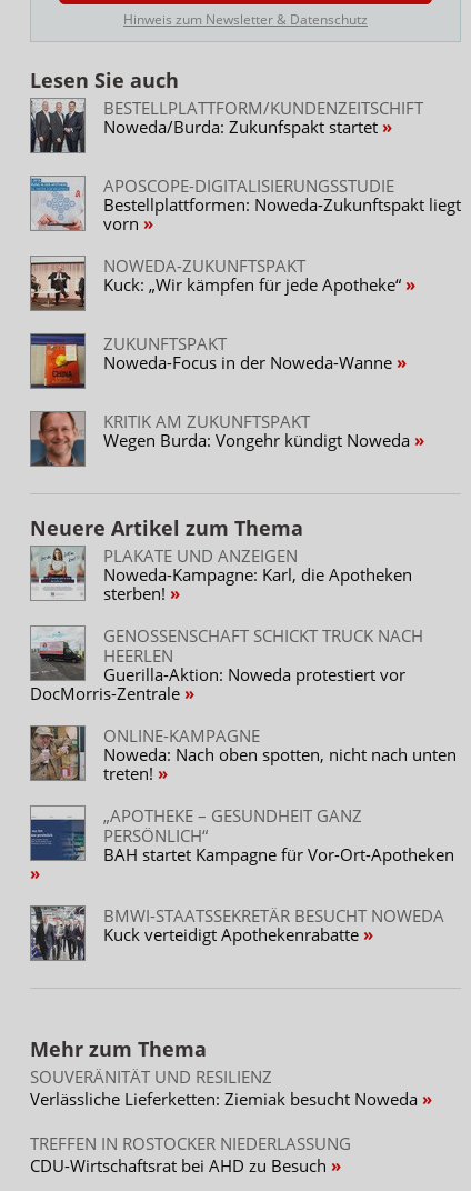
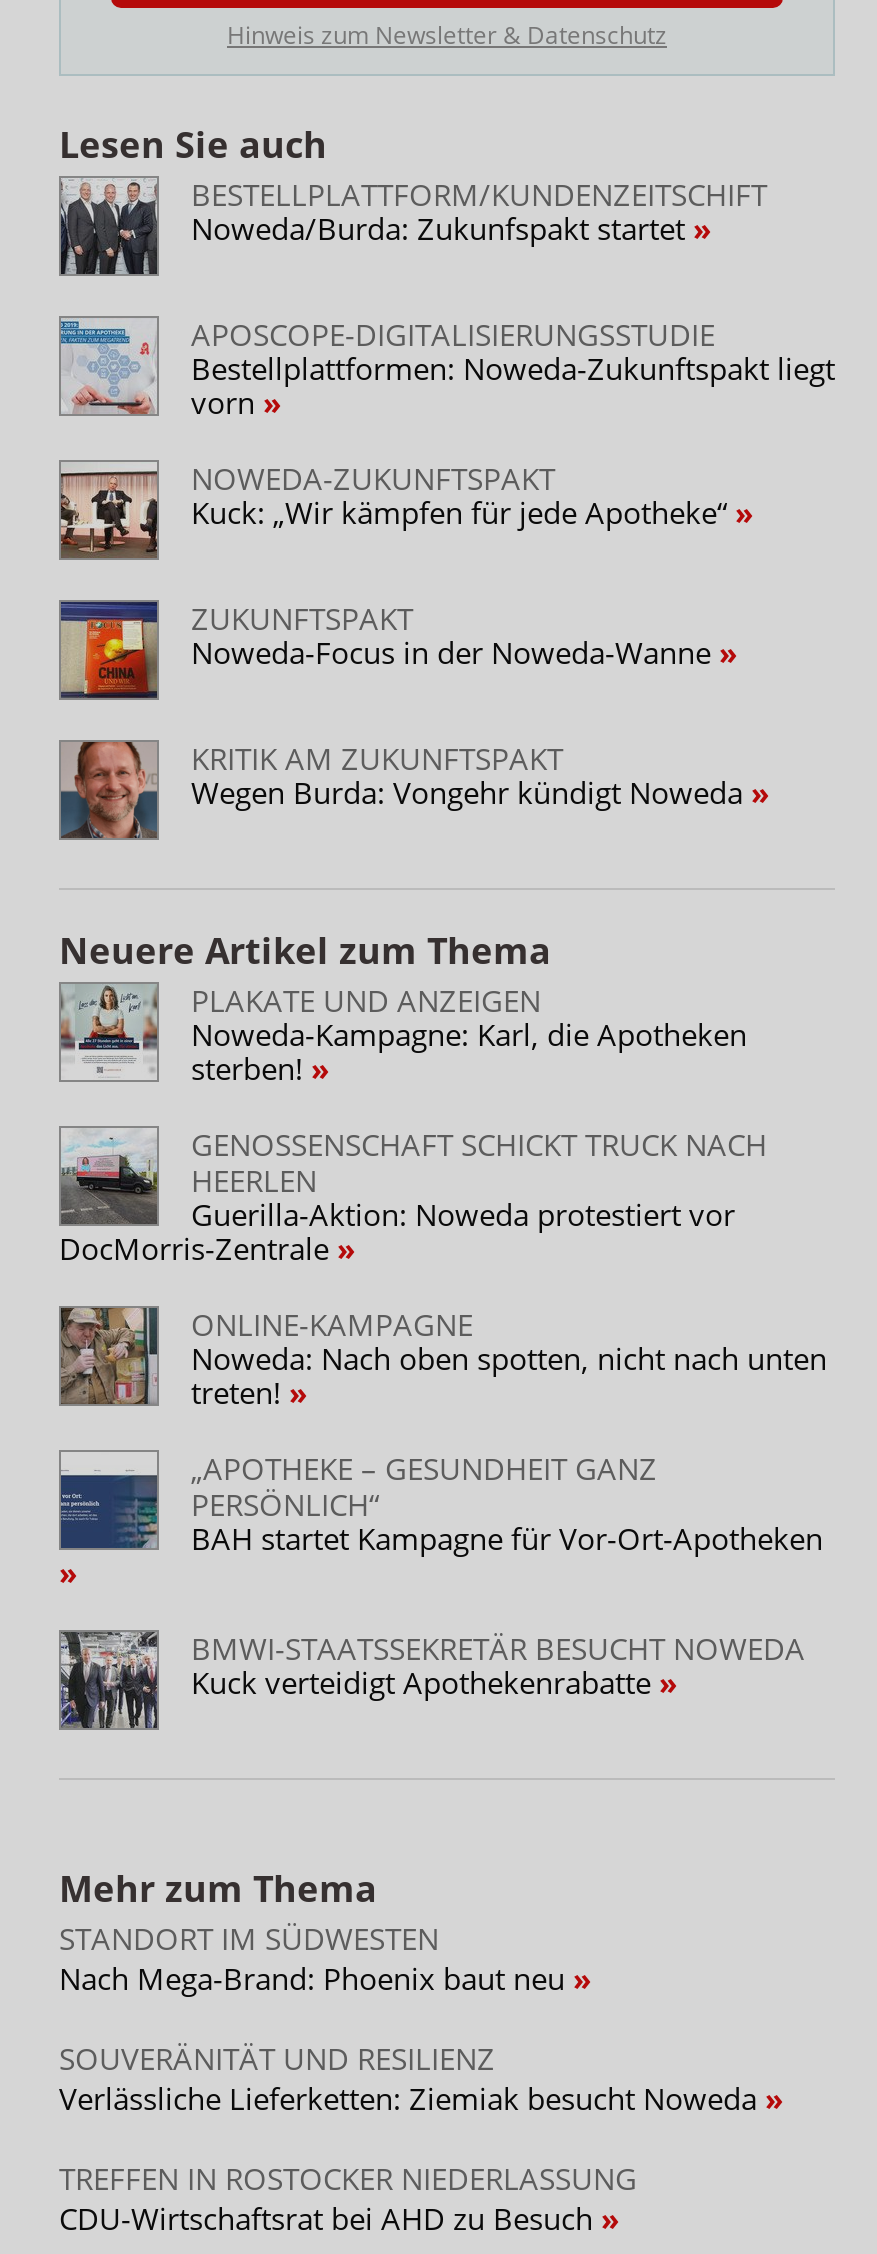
none -> [59,1918,573,1998] STANDORT IM SÜDWESTEN | Nach Mega-Brand: Phoenix baut neu

